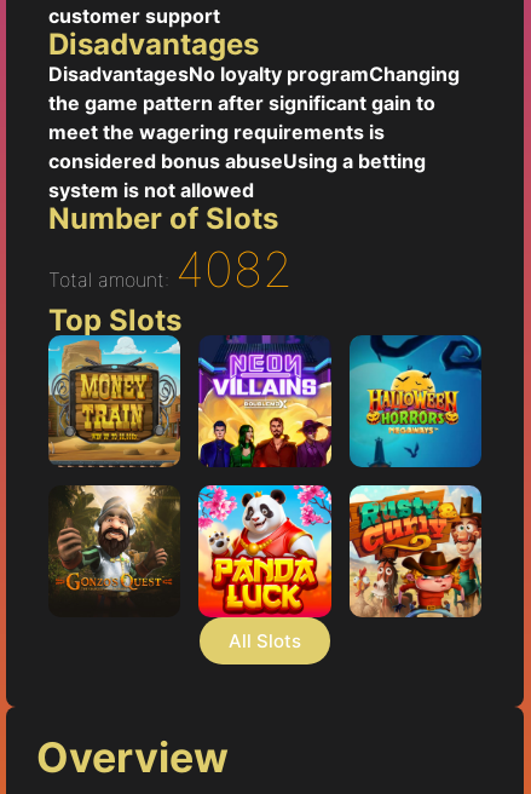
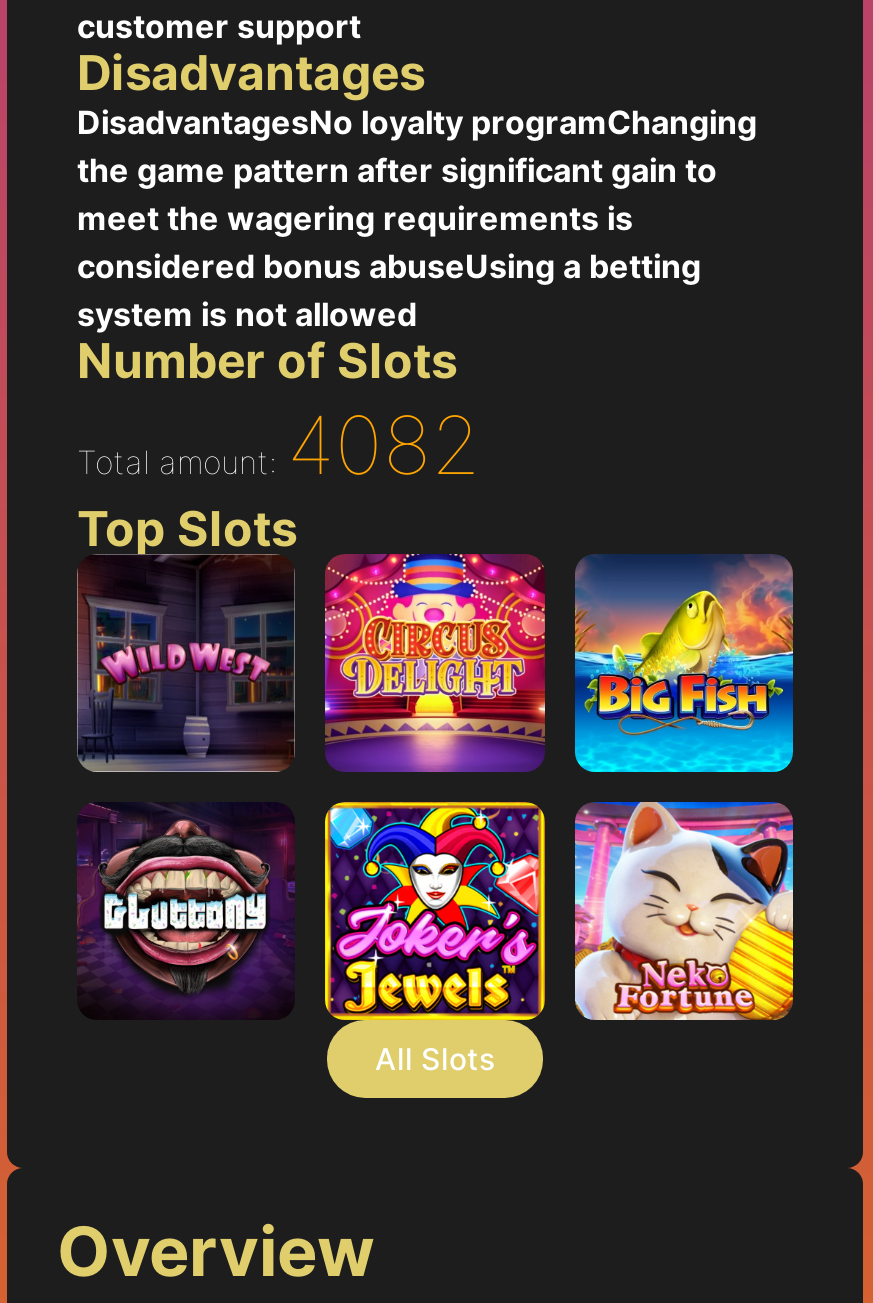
[47,340,181,467] [image] -> [75,562,295,774] [image]
[197,334,333,468] [image] -> [323,552,547,774] [image]
[348,335,483,468] [image] -> [573,554,795,774] [image]
[48,484,180,614] [image] -> [77,802,295,1016] [image]
[197,484,333,618] [image] -> [323,800,547,1022] [image]
[348,484,483,618] [image] -> [573,800,795,1022] [image]

